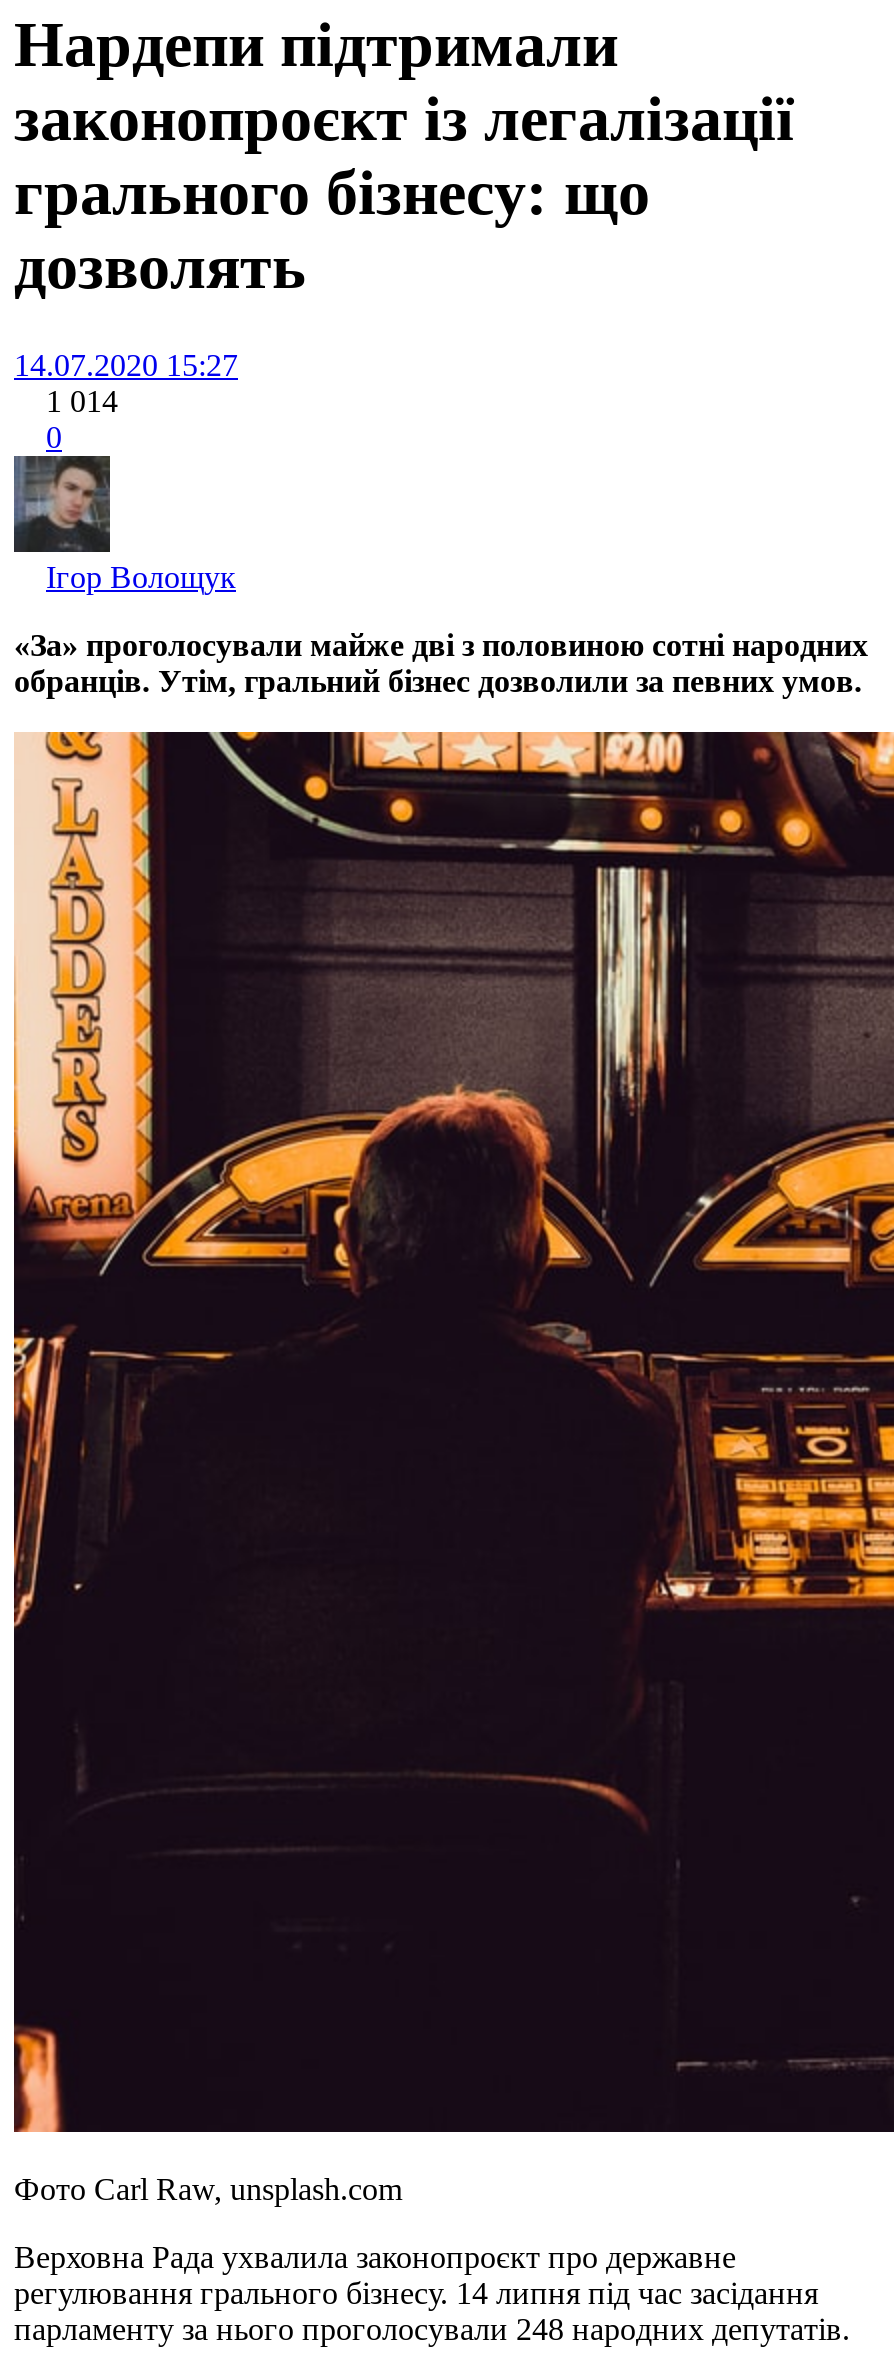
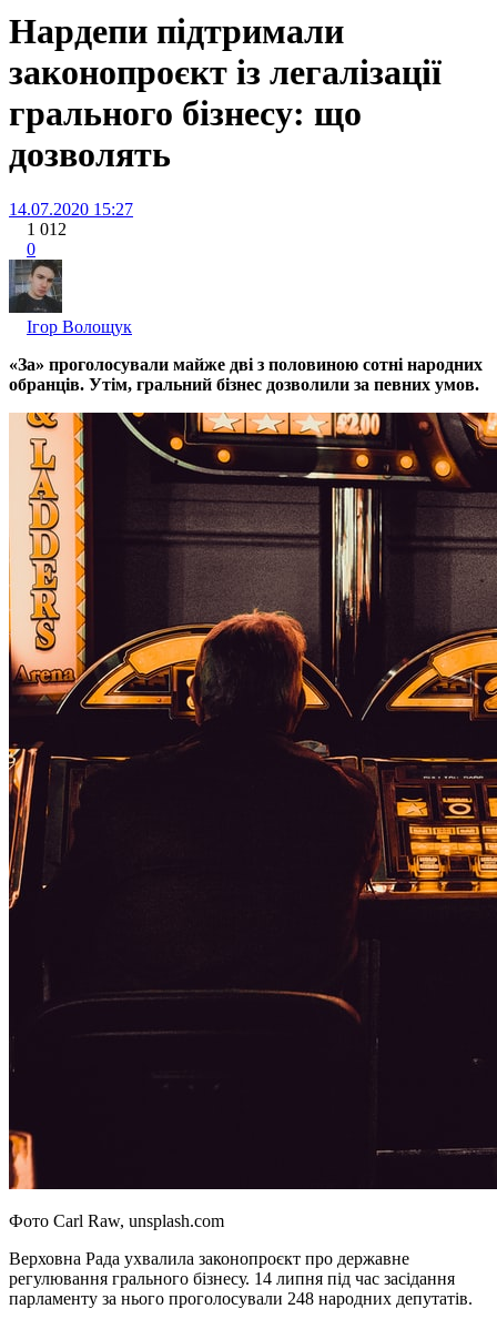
[46,384,118,418] 1 014 -> [27,220,67,238] 1 012

